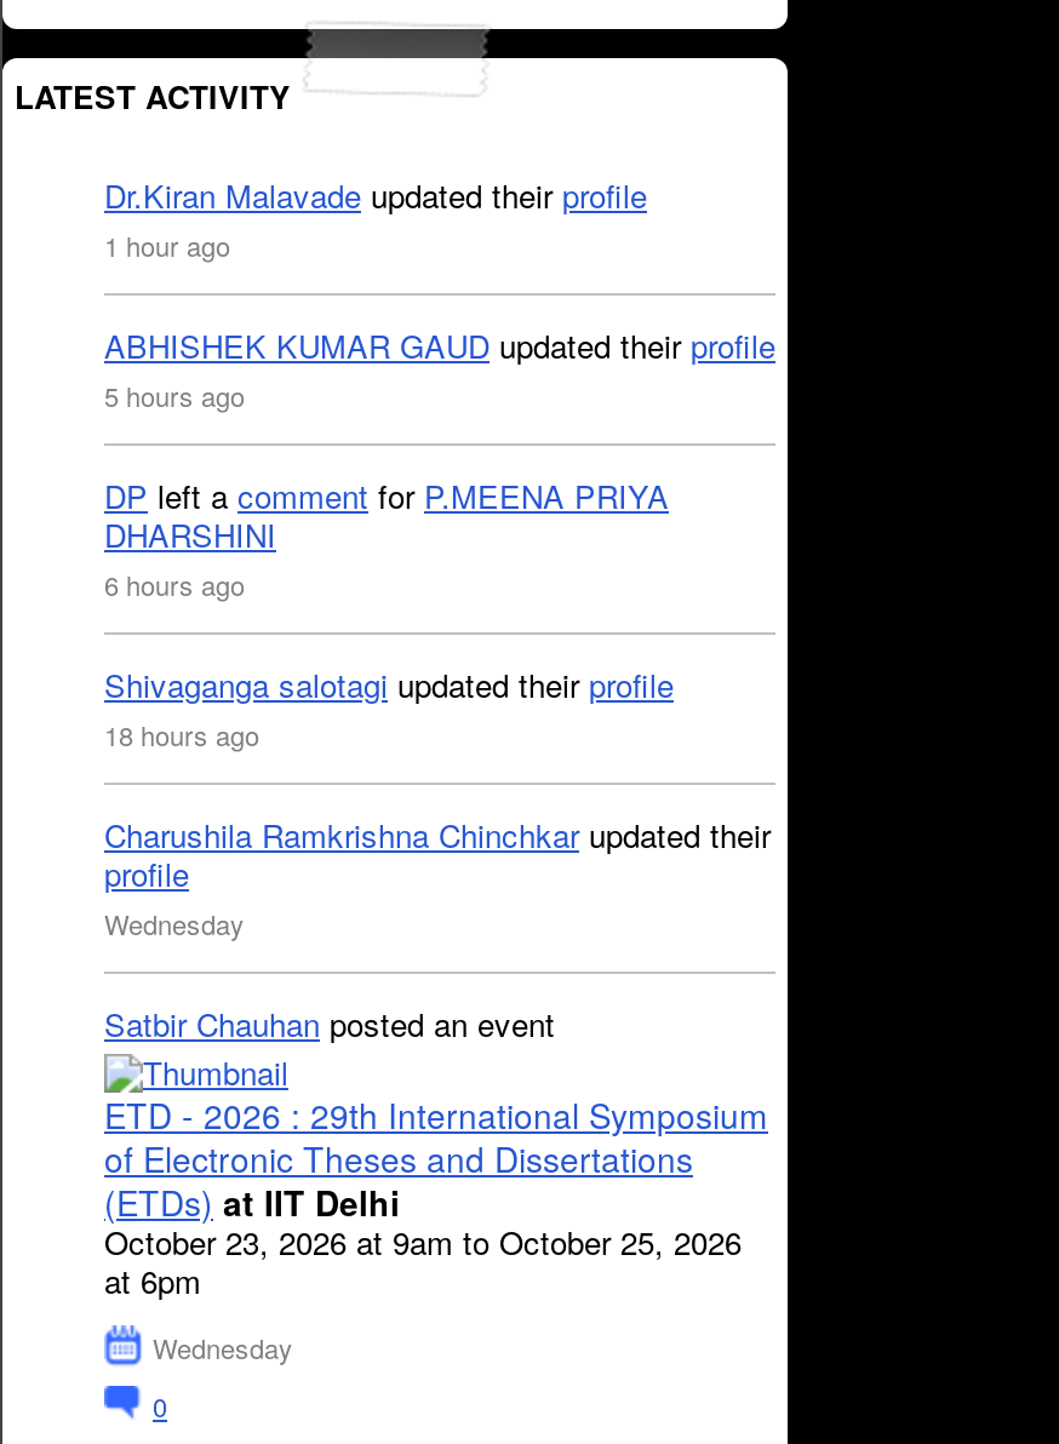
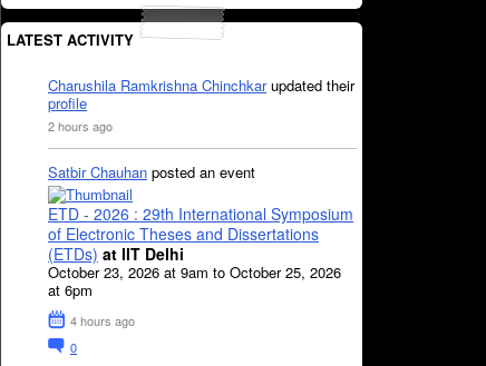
[104,172,775,754] Dr.Kiran Malavade updated their profile | 1 hour ago | ABHISHEK KUMAR GAUD updated their profile | 5 hours ago | DP left a comment for P.MEENA PRIYA | DHARSHINI | 6 hours ago | Shivaganga salotagi updated their profile | 18 hours ago -> none
[104,904,245,943] Wednesday -> [48,117,113,135] 2 hours ago
[153,1328,293,1367] Wednesday -> [70,312,135,330] 4 hours ago

